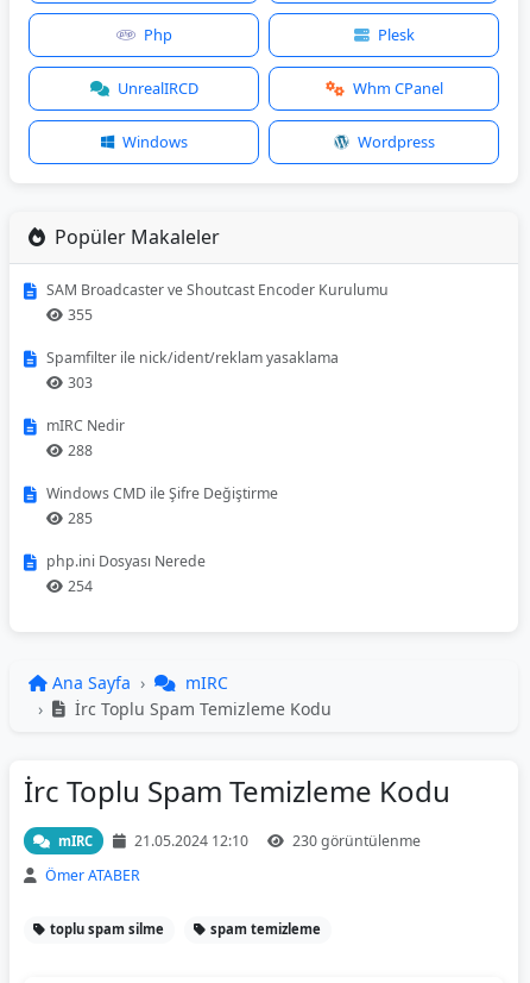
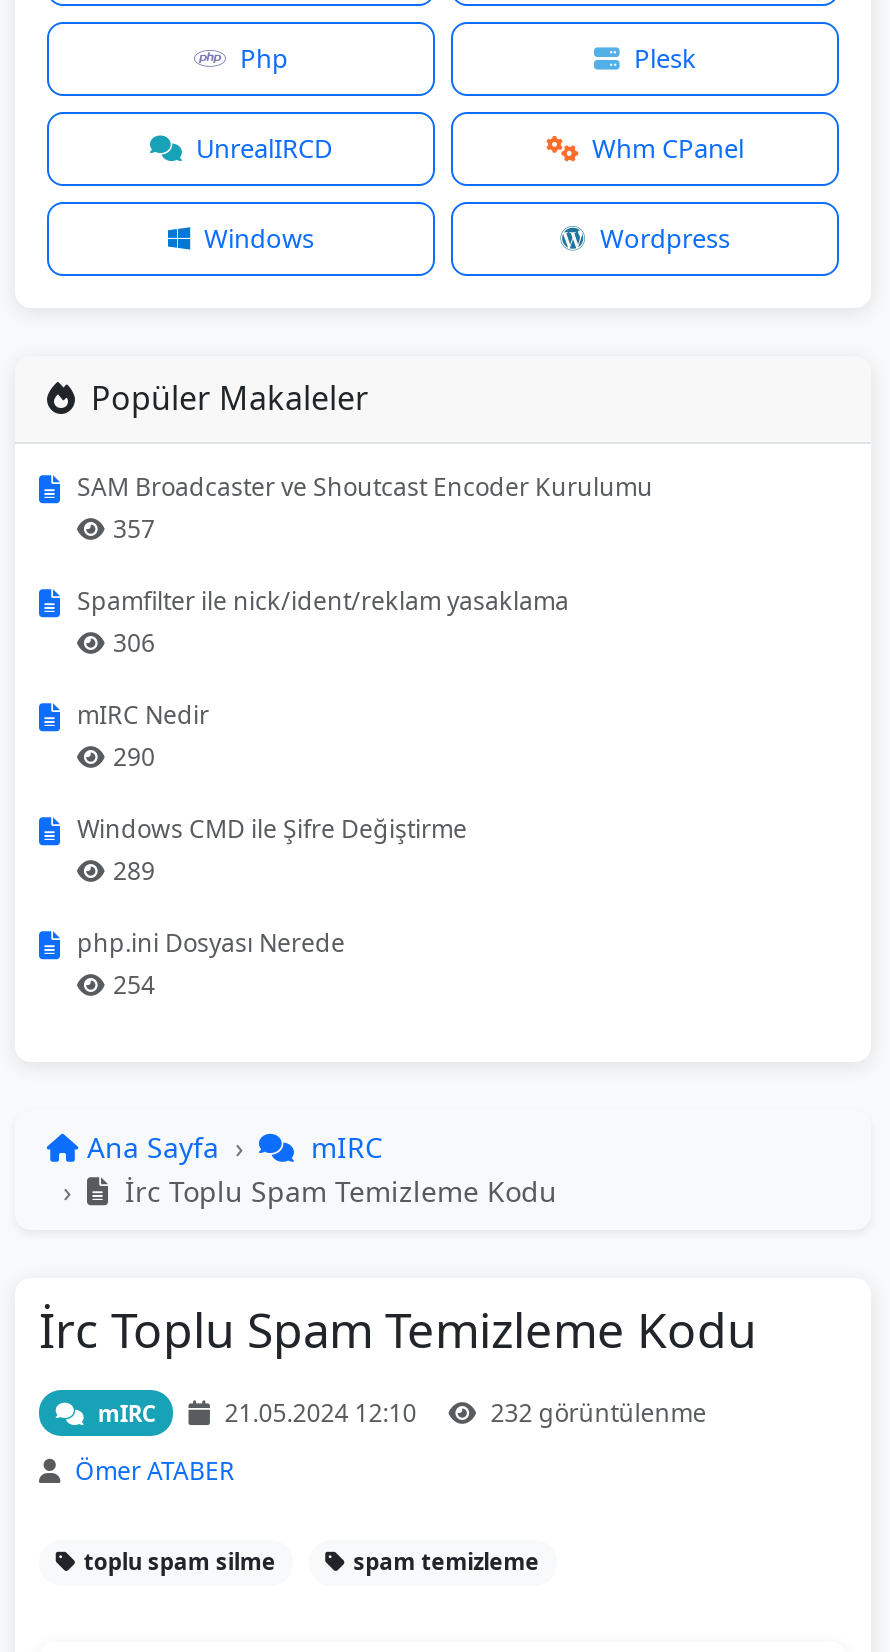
[68,305,93,325] 355 -> [113,512,155,546] 357
[68,372,93,393] 303 -> [113,626,155,660] 306
[68,440,93,461] 288 -> [113,740,155,774] 290
[68,508,93,528] 285 -> [113,854,155,888] 289
[289,831,420,851] 230 görüntülenme -> [485,1396,707,1430] 232 görüntülenme

